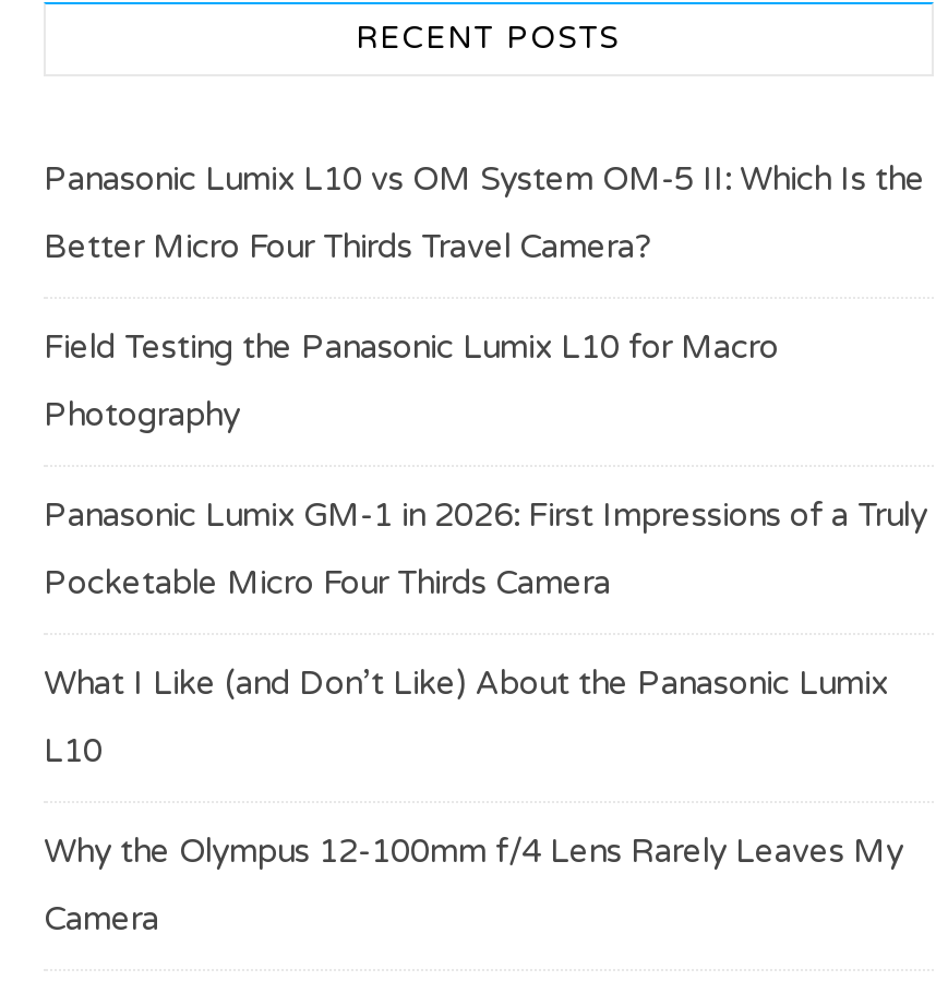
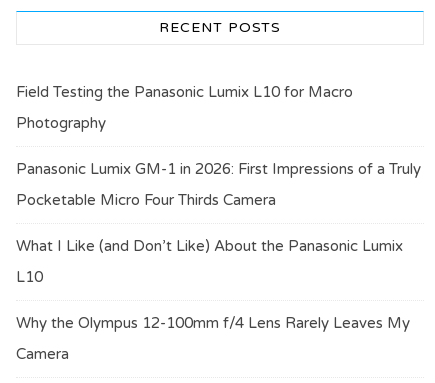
[44,160,925,266] Panasonic Lumix L10 vs OM System OM-5 II: Which Is the | Better Micro Four Thirds Travel Camera? -> none

